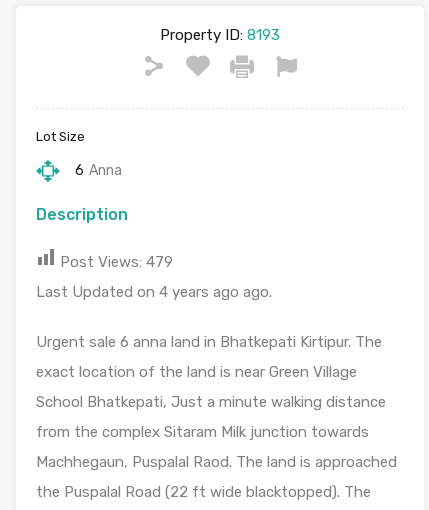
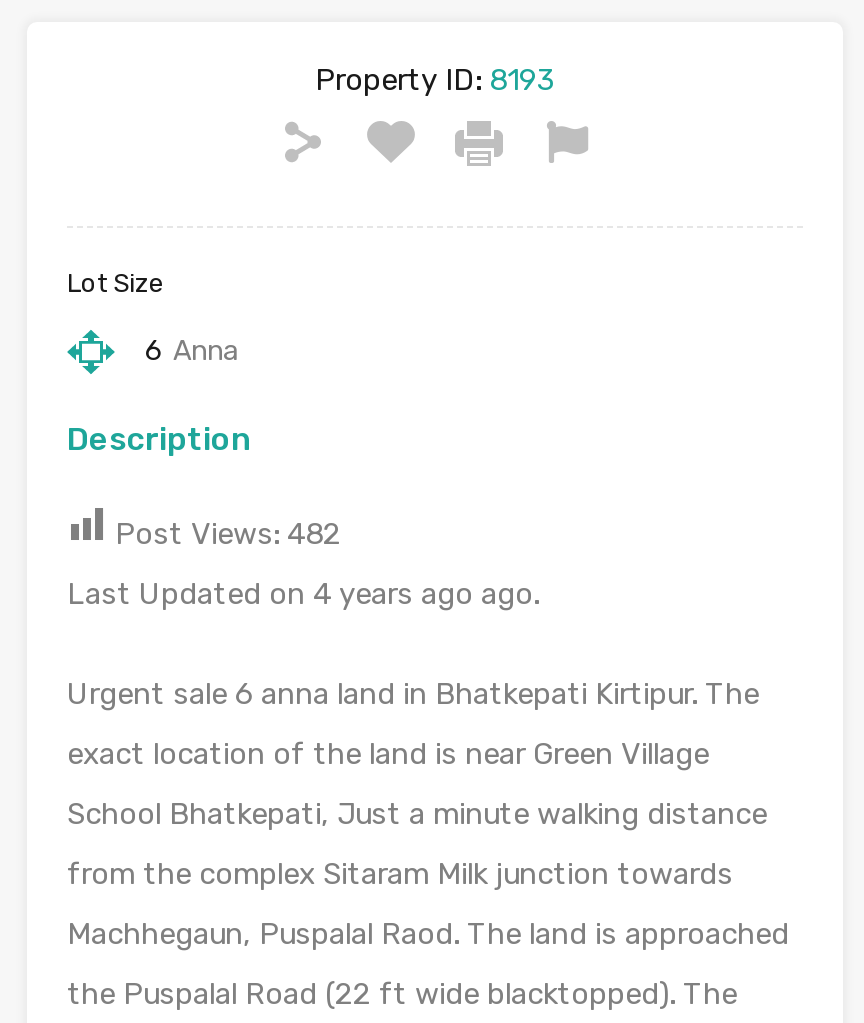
[60,253,173,271] Post Views: 479 -> [115,516,341,552] Post Views: 482

